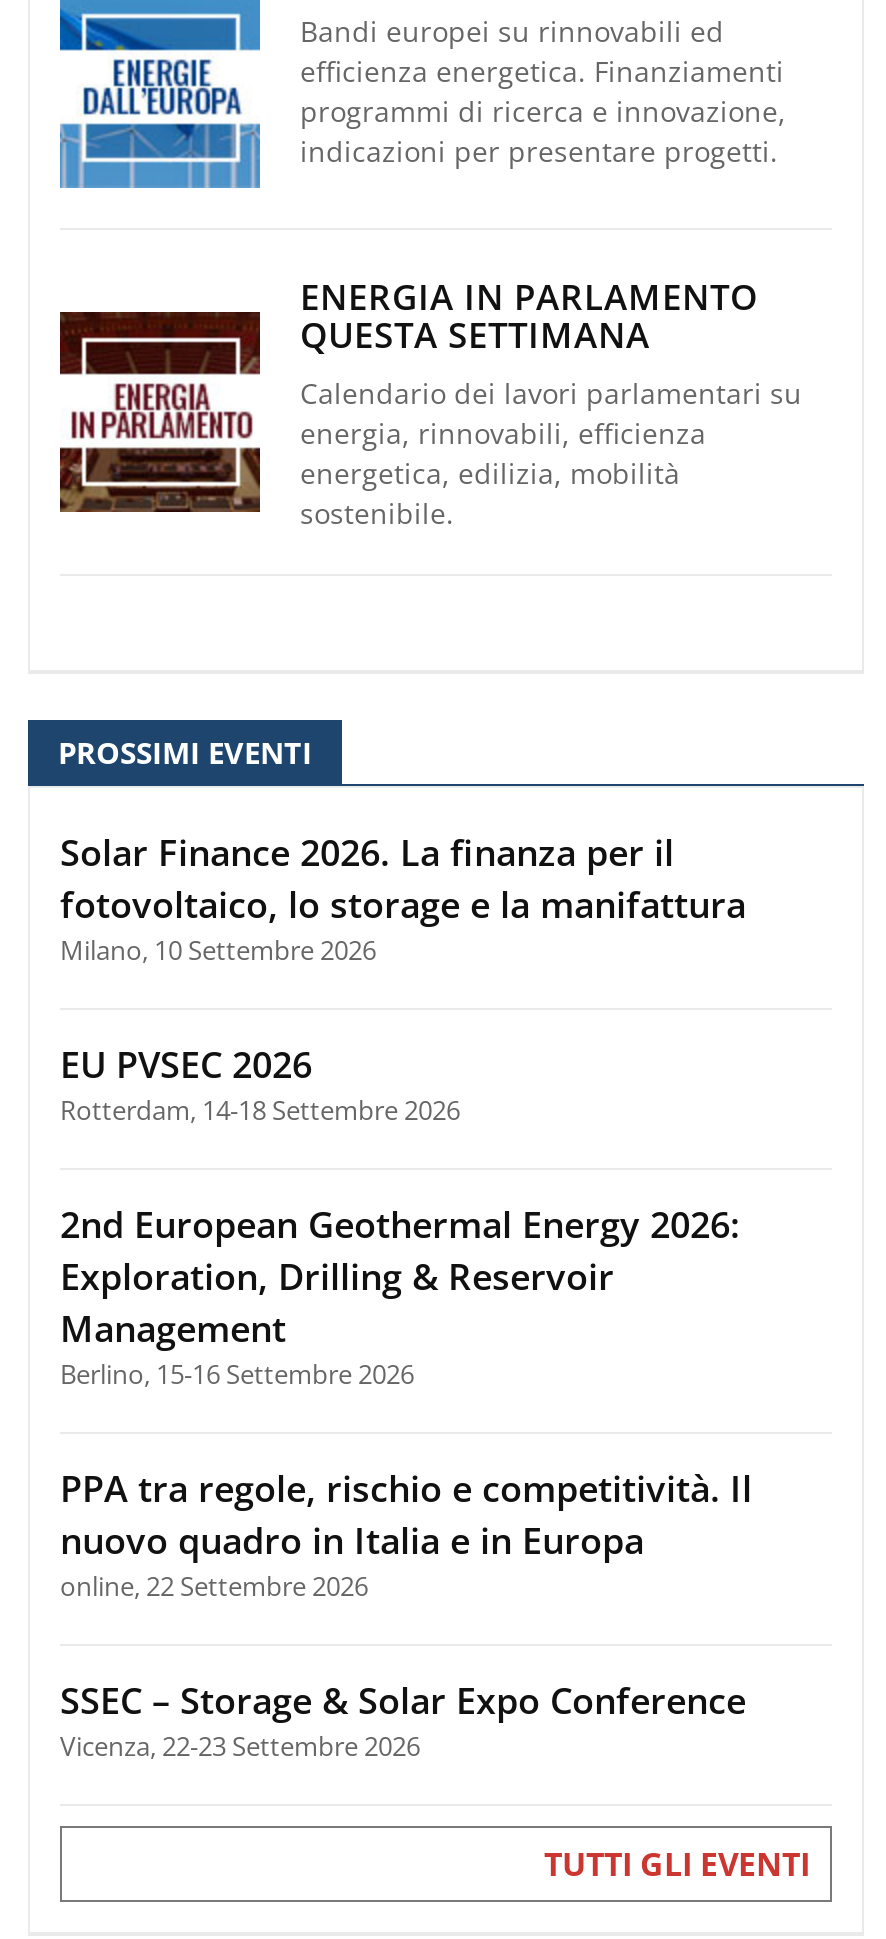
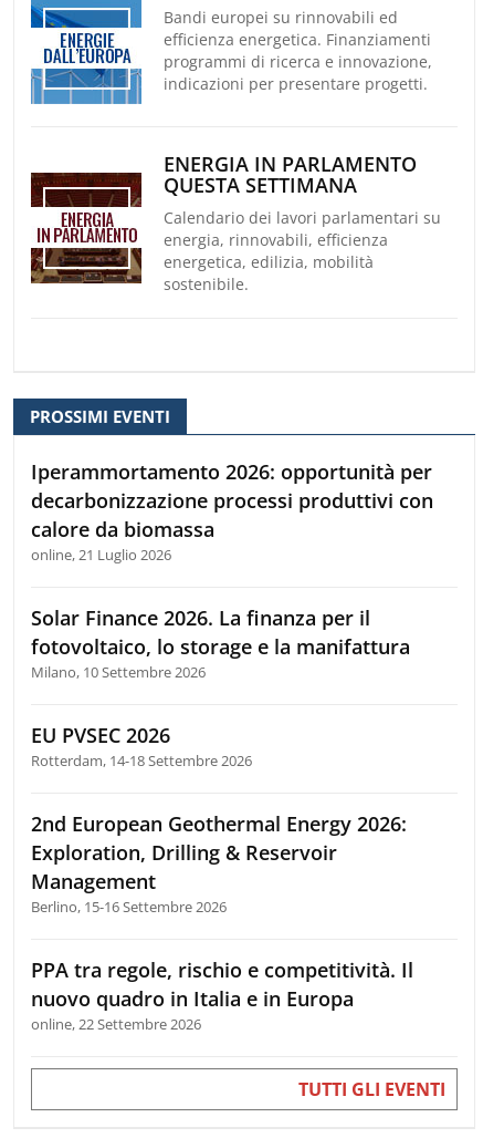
none -> [31,458,433,564] Iperammortamento 2026: opportunità per | decarbonizzazione processi produttivi con | calore da biomassa | online, 21 Luglio 2026
moved [60,827,752,1603] -> [31,604,413,1033]: Solar Finance 2026. La finanza per il | fotovoltaico, lo storage e la manifattura | Milano, 10 Settembre 2026 | ... | nuovo quadro in Italia e in Europa | online, 22 Settembre 2026
[60,1675,746,1763] SSEC – Storage & Solar Expo Conference | Vicenza, 22-23 Settembre 2026 -> none

